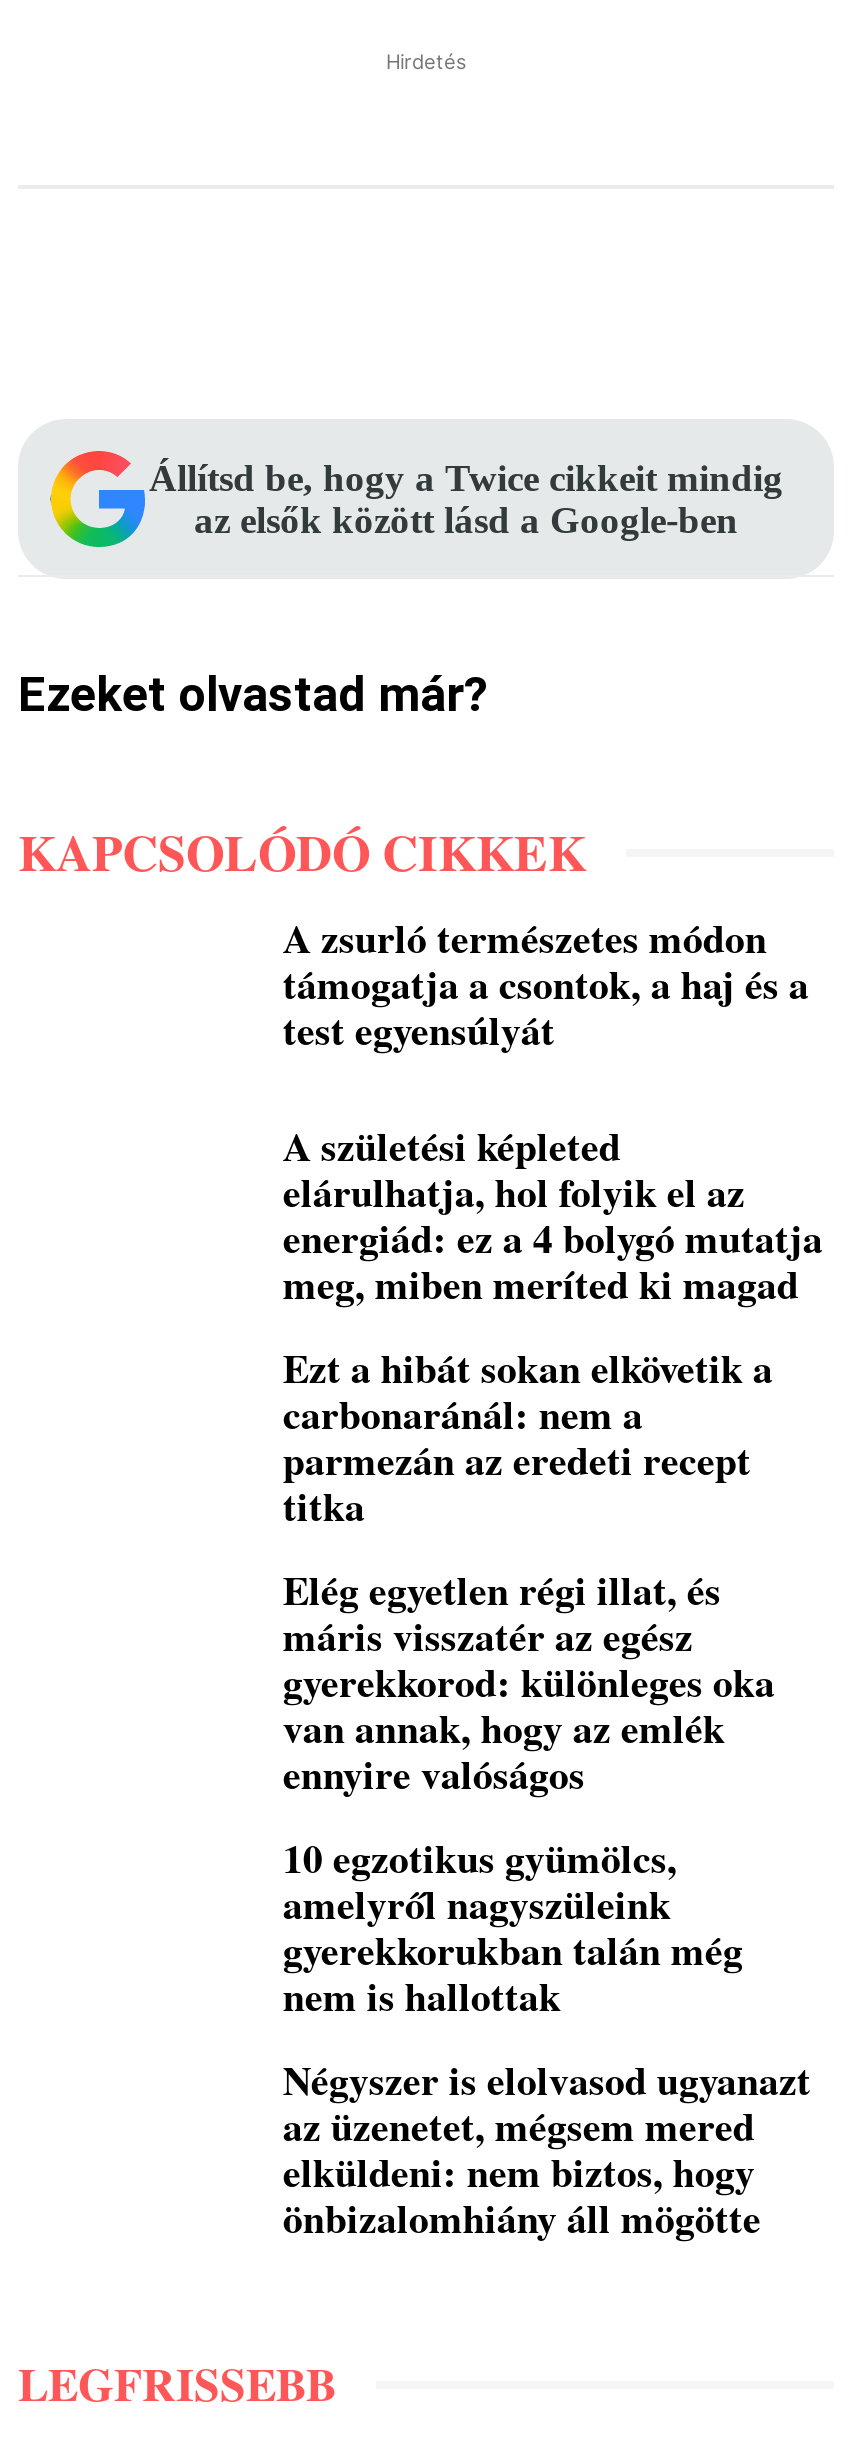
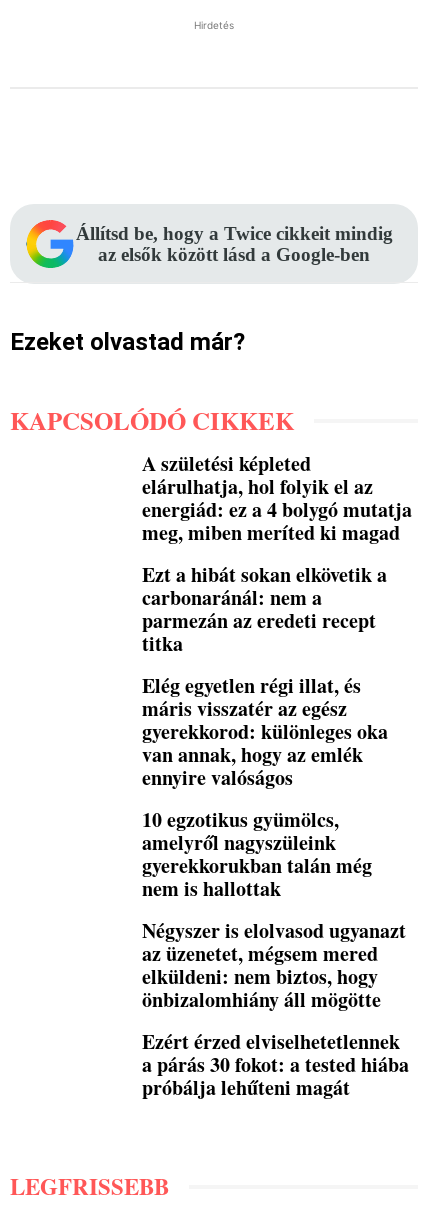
[283,910,809,1060] A zsurló természetes módon | támogatja a csontok, a haj és a | test egyensúlyát -> none
moved [283,1117,823,2247] -> [142,449,412,1014]: A születési képleted | elárulhatja, hol folyik el az | energiád: ez a 4 bolygó mutatja | ... | elküldeni: nem biztos, hogy | önbizalomhiány áll mögötte
none -> [142,1027,409,1102] Ezért érzed elviselhetetlennek | a párás 30 fokot: a tested hiába | próbálja lehűteni magát

